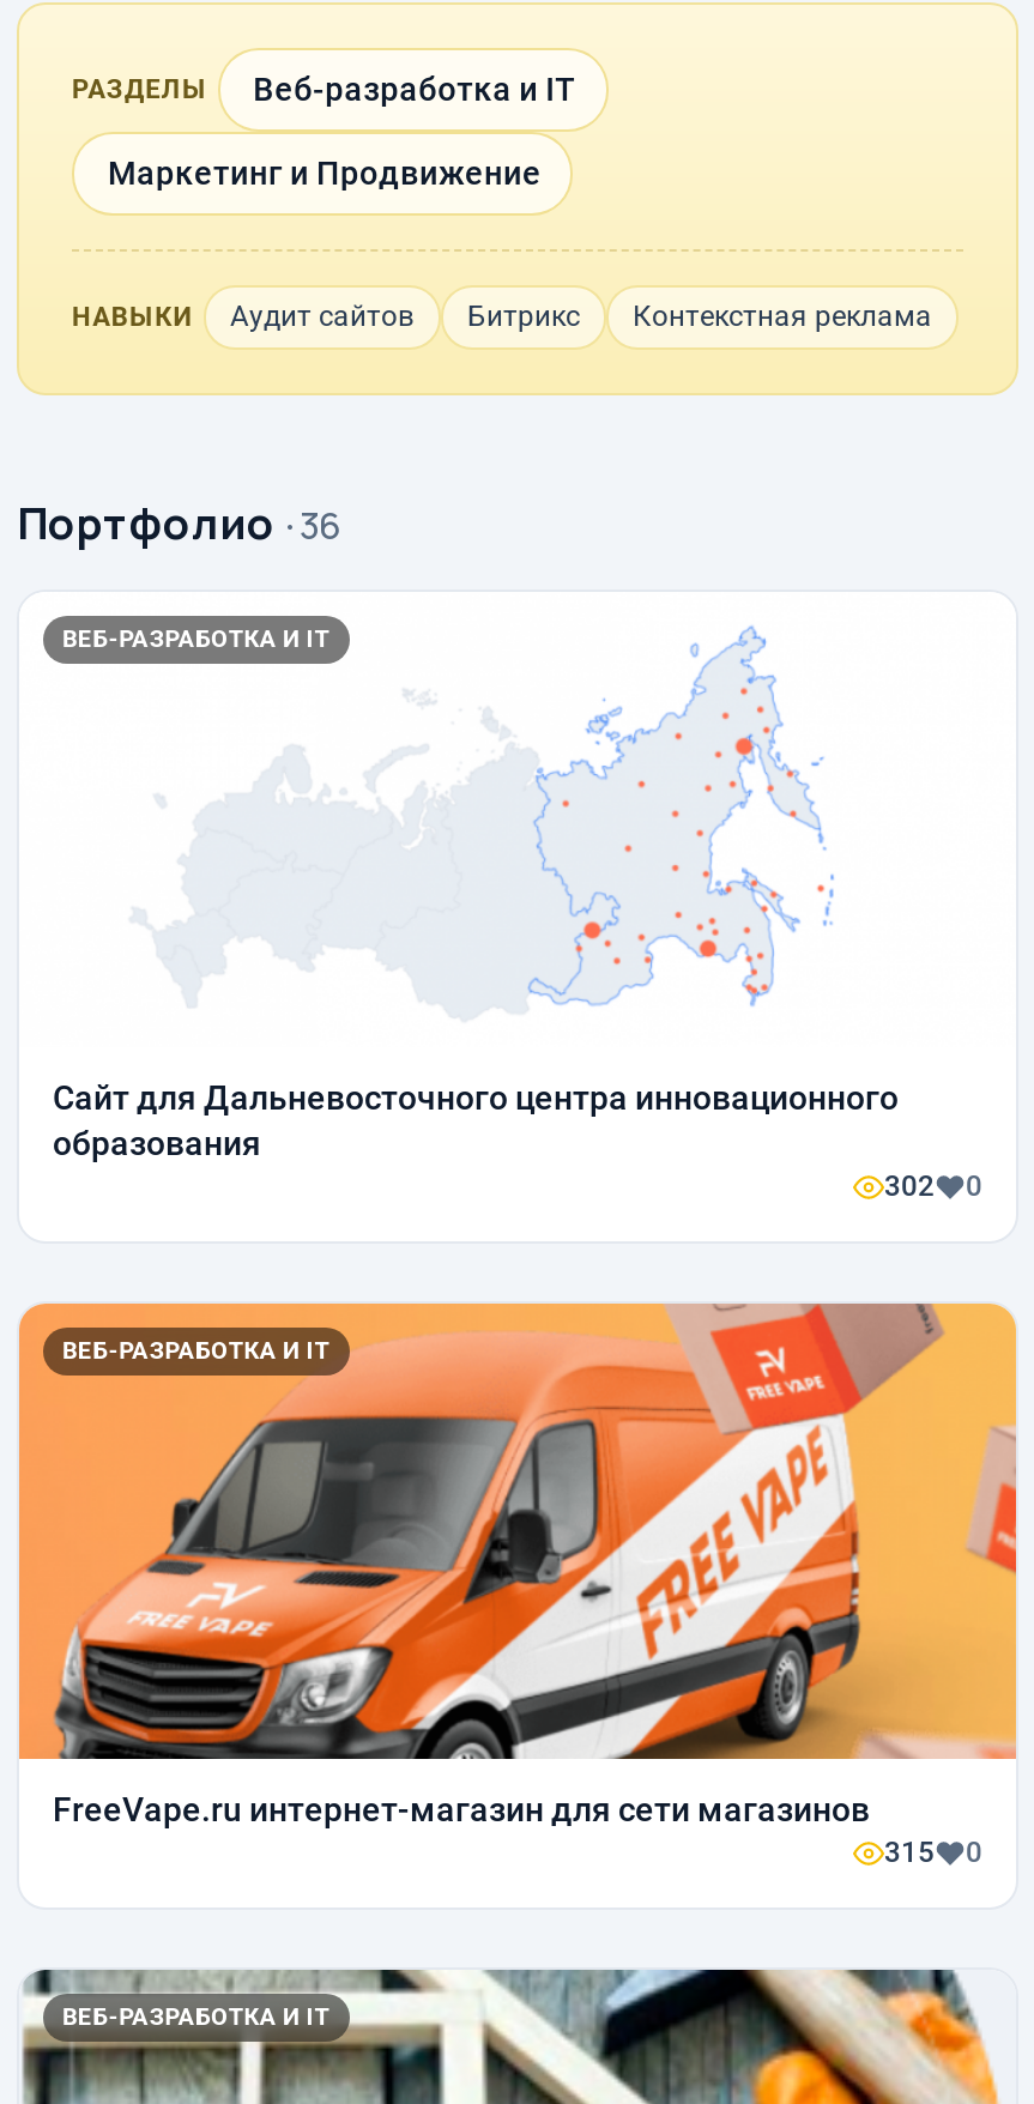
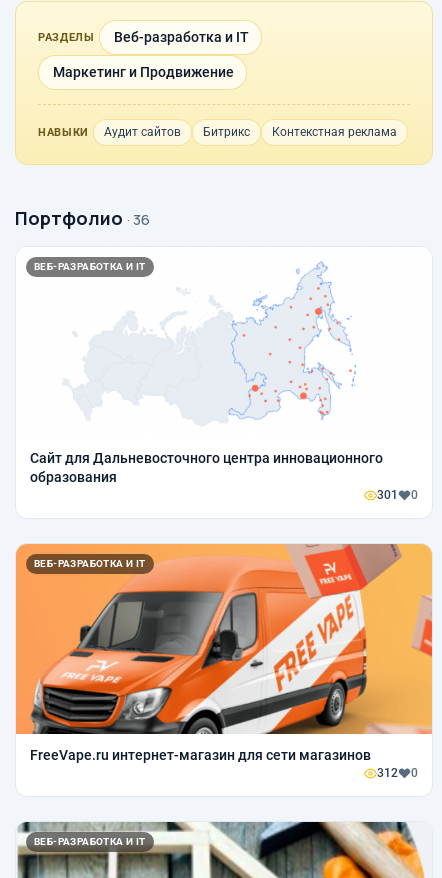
[884,1169,982,1203] 302 0 -> [377,488,418,502] 301 0
[884,1836,982,1869] 315 0 -> [377,766,418,780] 312 0

